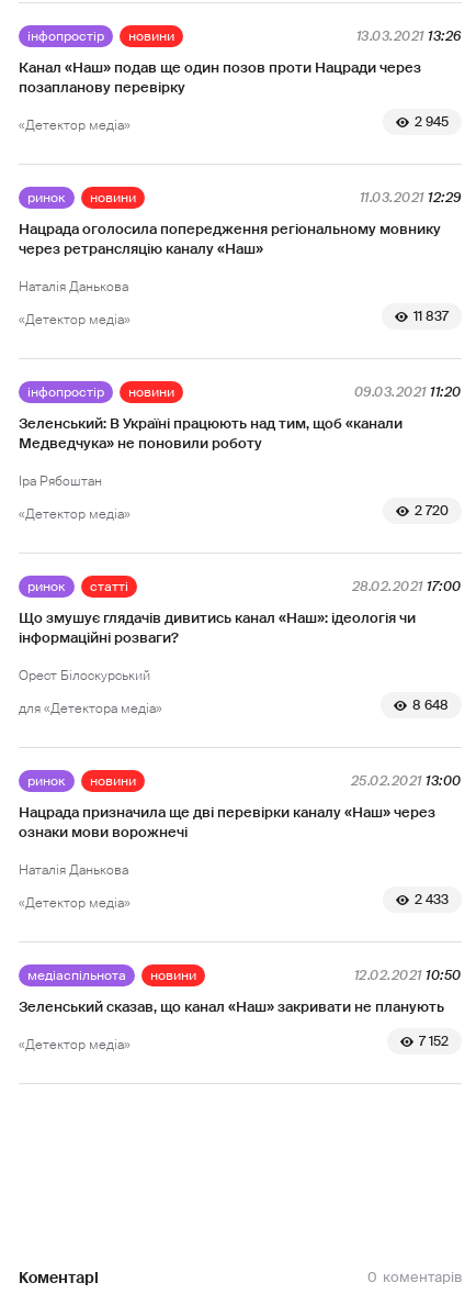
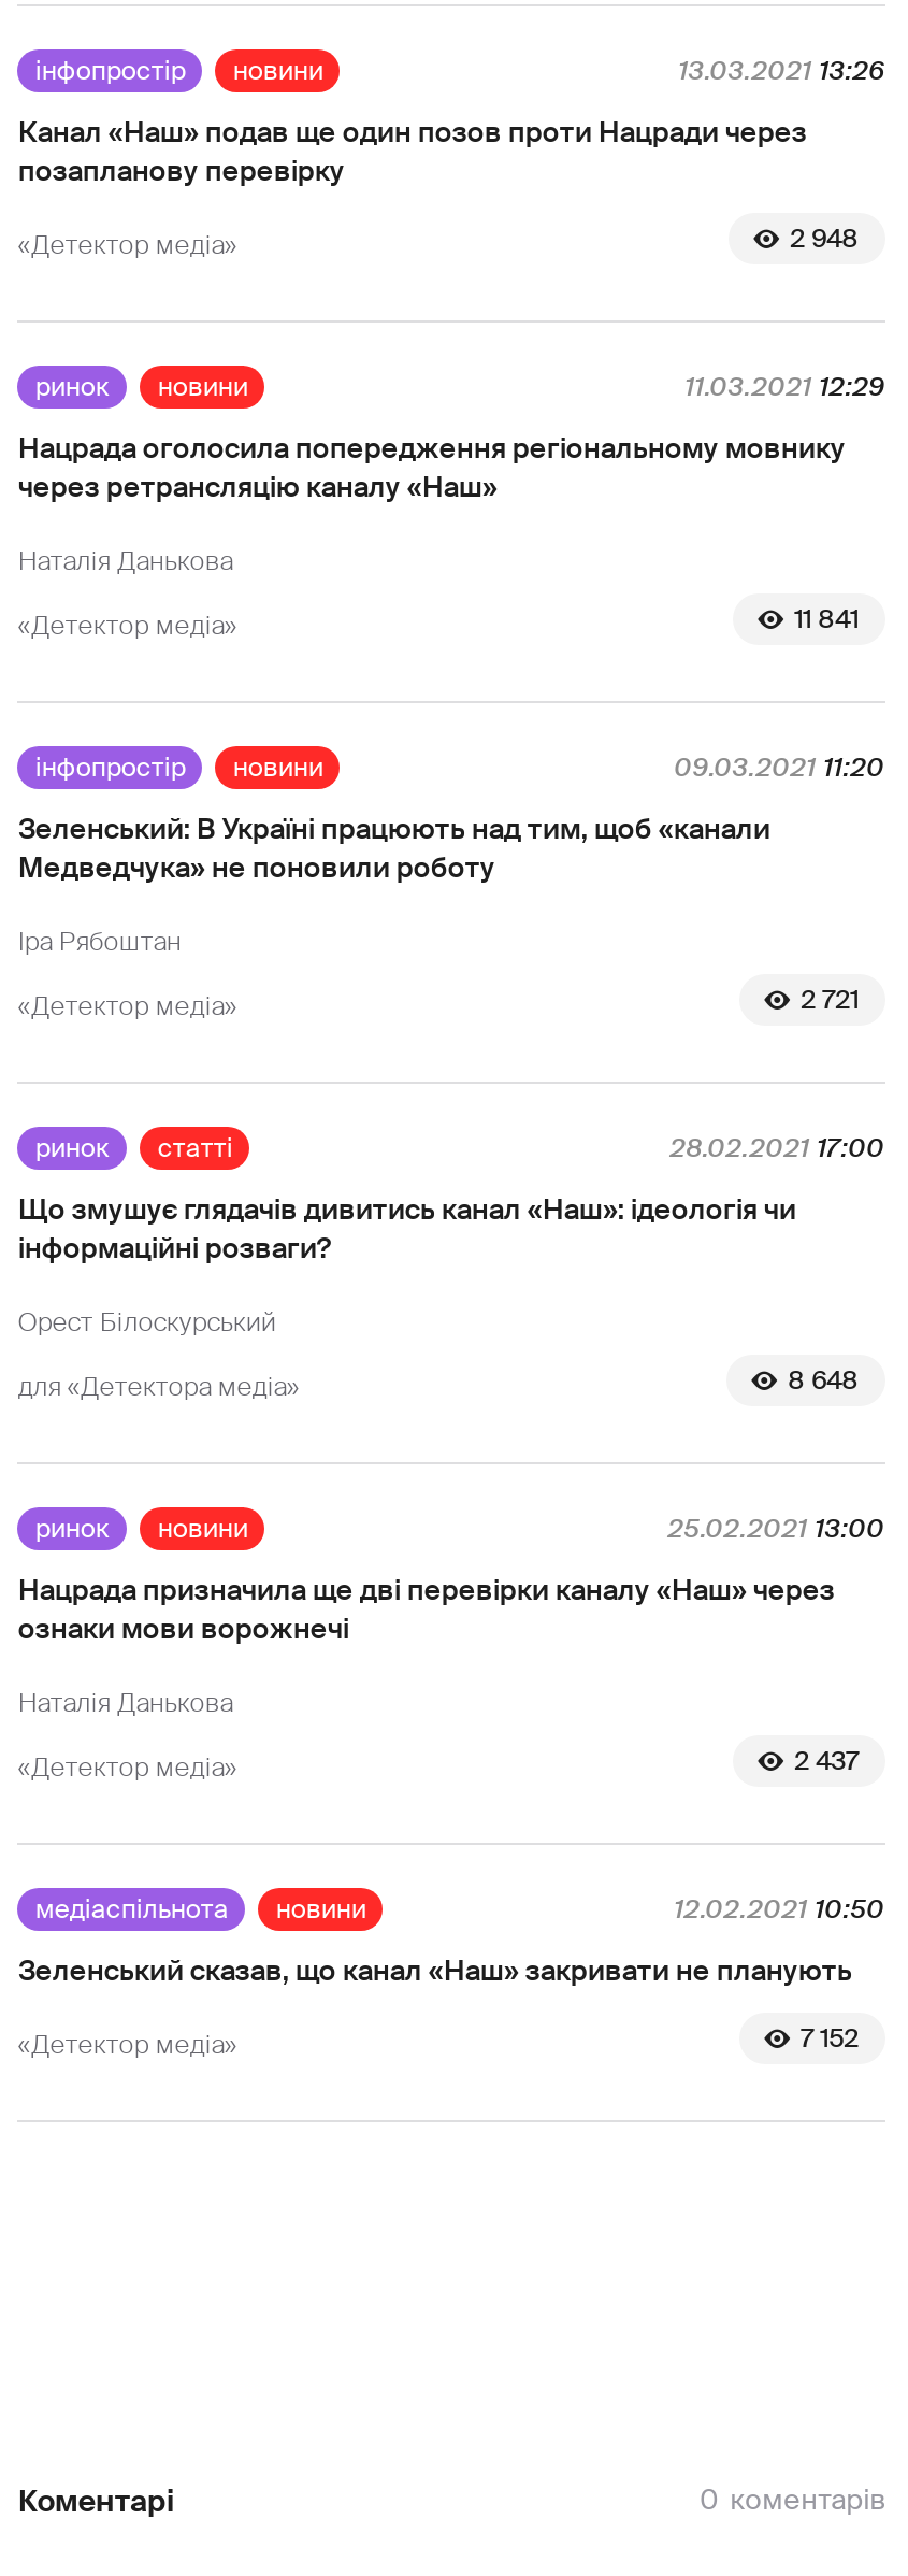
[414,113,448,131] 2 945 -> [790,222,859,256] 2 948
[413,308,448,325] 11 837 -> [794,603,859,637] 11 841
[414,502,448,520] 2 720 -> [801,983,859,1017] 2 721
[414,891,448,909] 2 433 -> [794,1744,859,1779] 2 437

